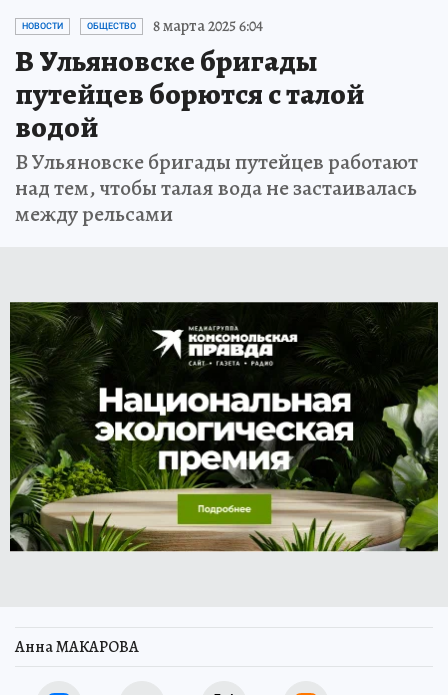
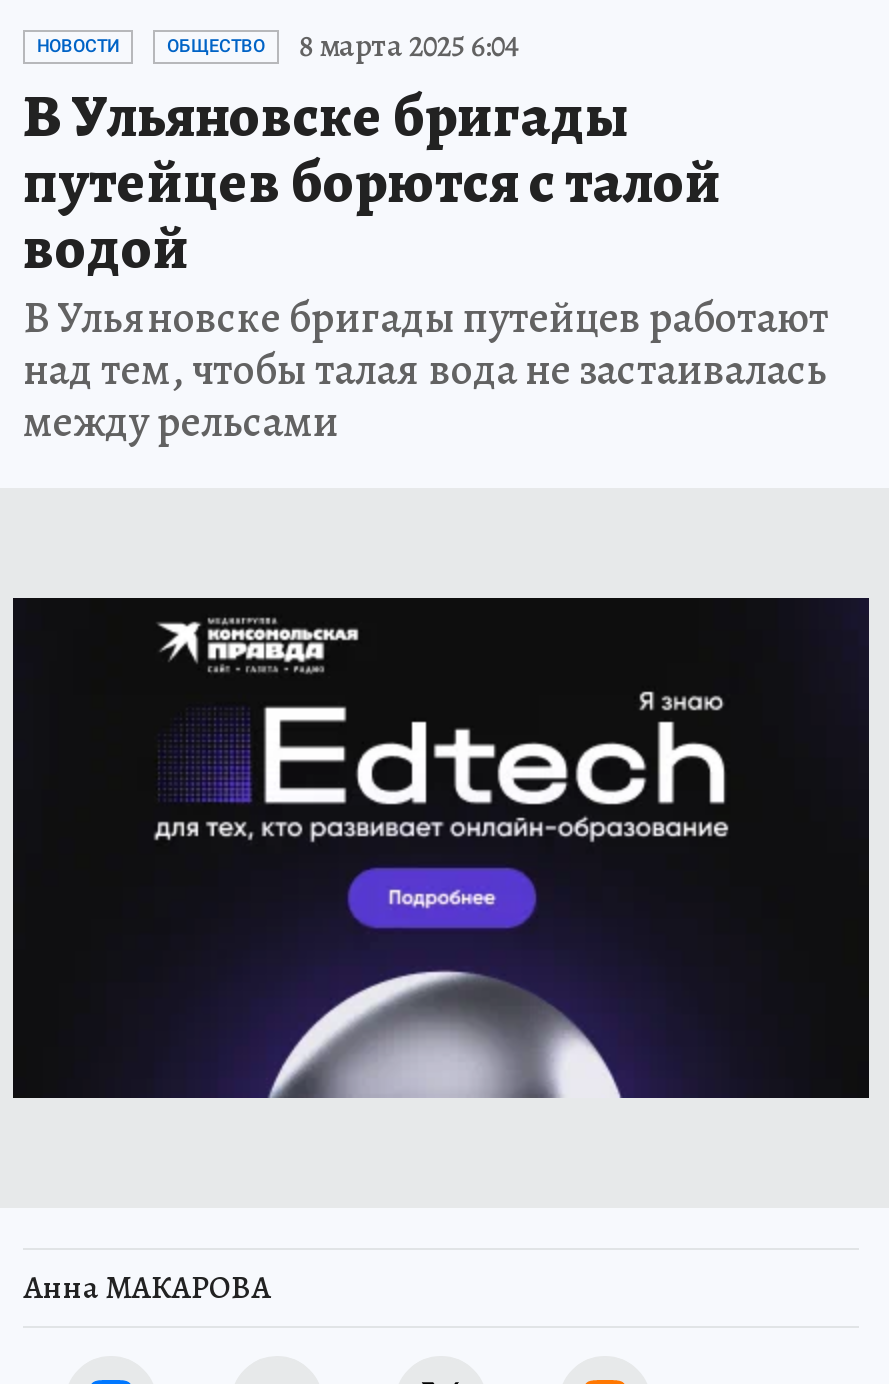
[9,302,439,552] [image] -> [11,596,871,1100] [image]

